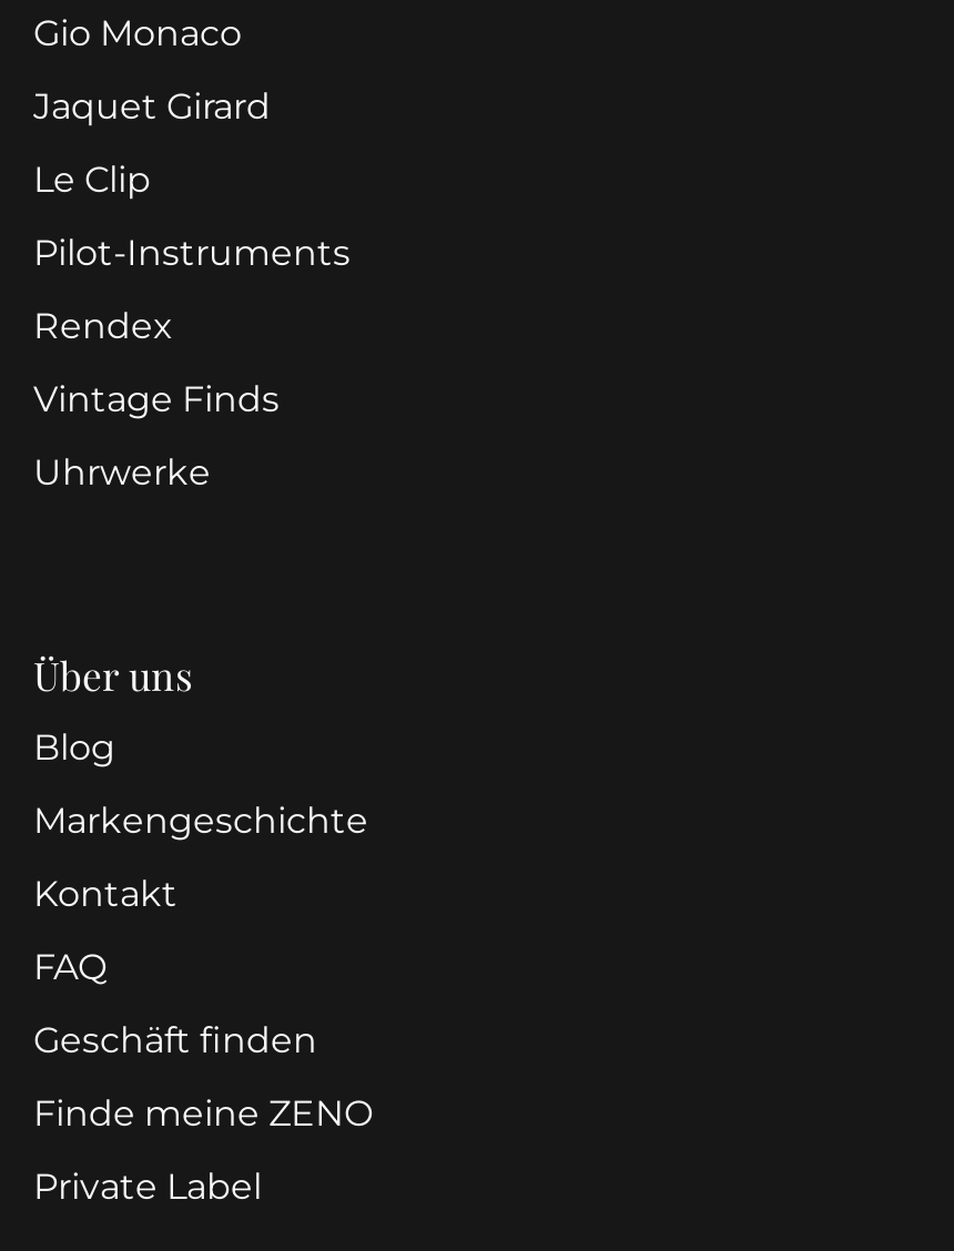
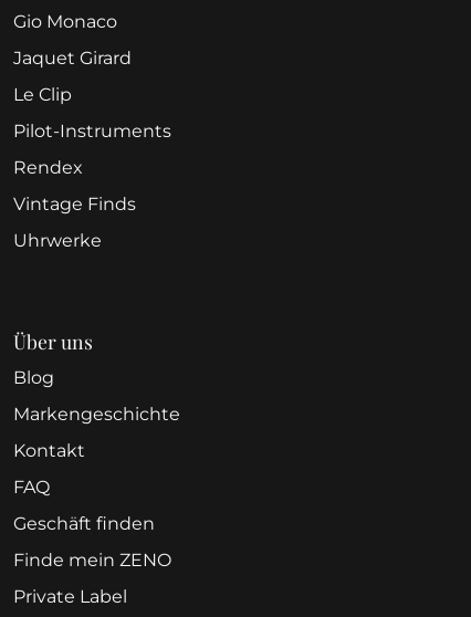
[33,1092,373,1134] Finde meine ZENO -> [13,549,171,570] Finde mein ZENO

